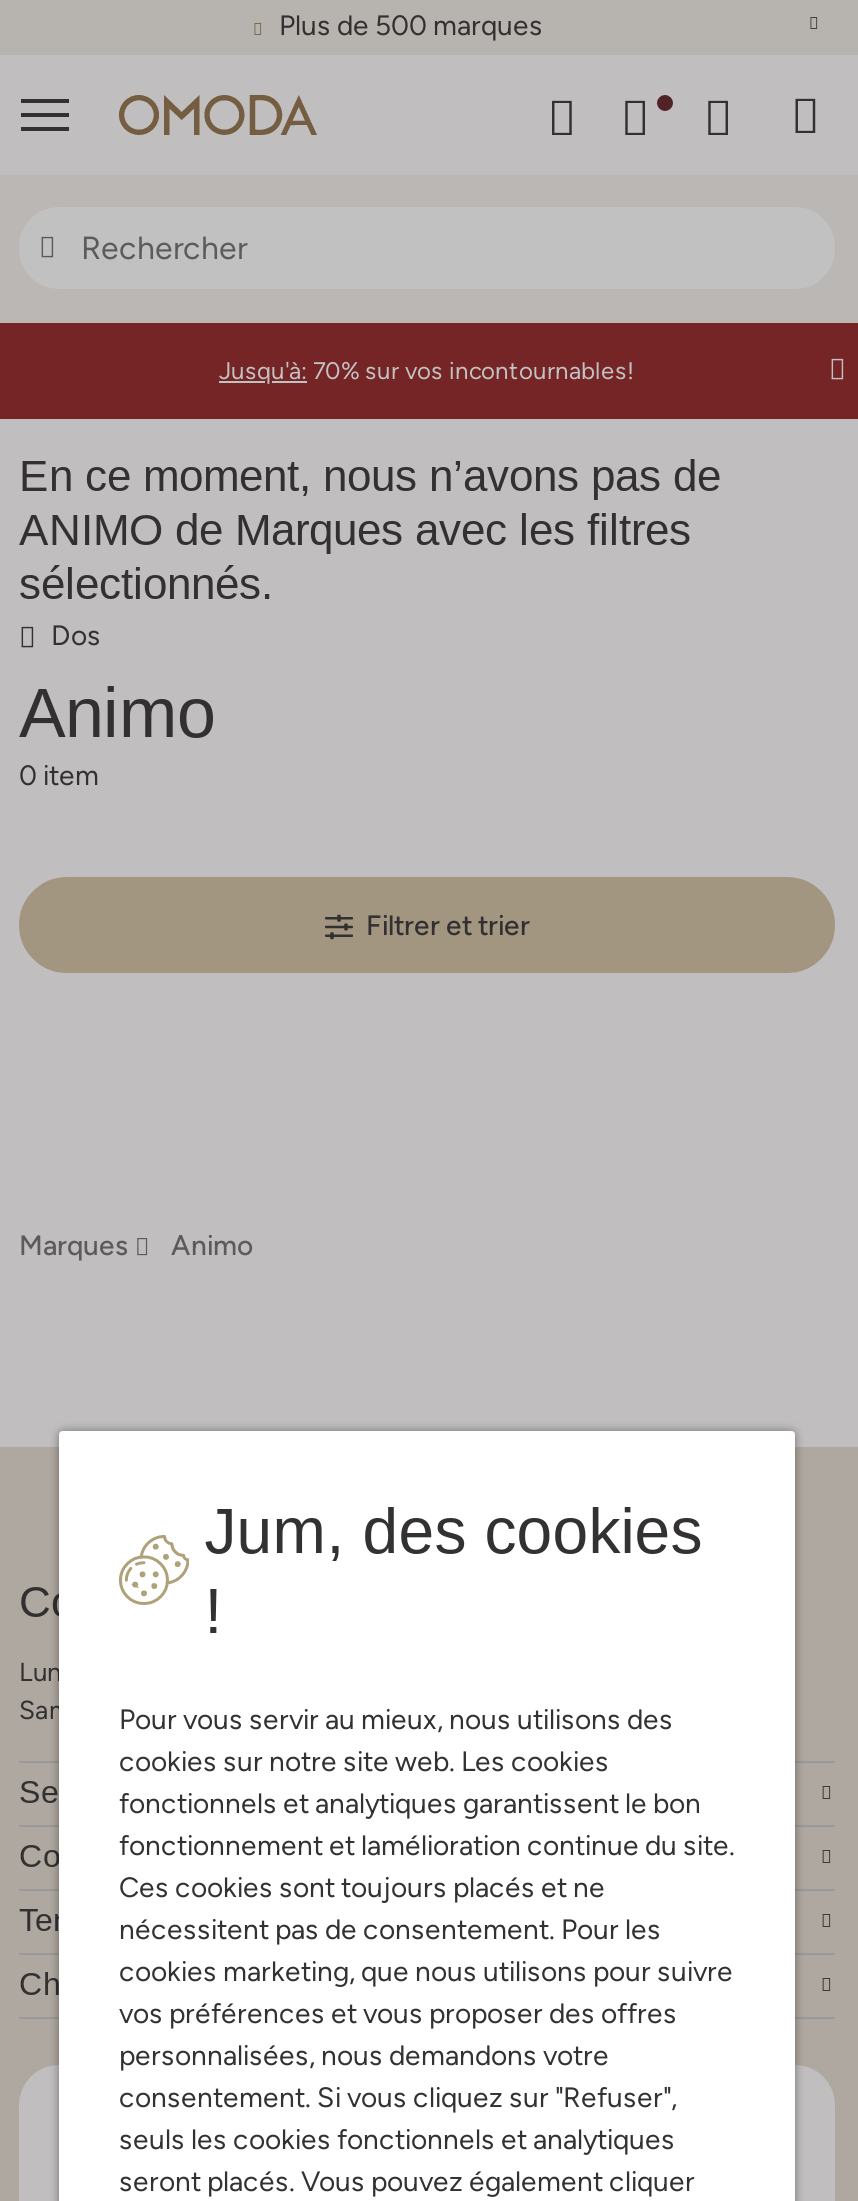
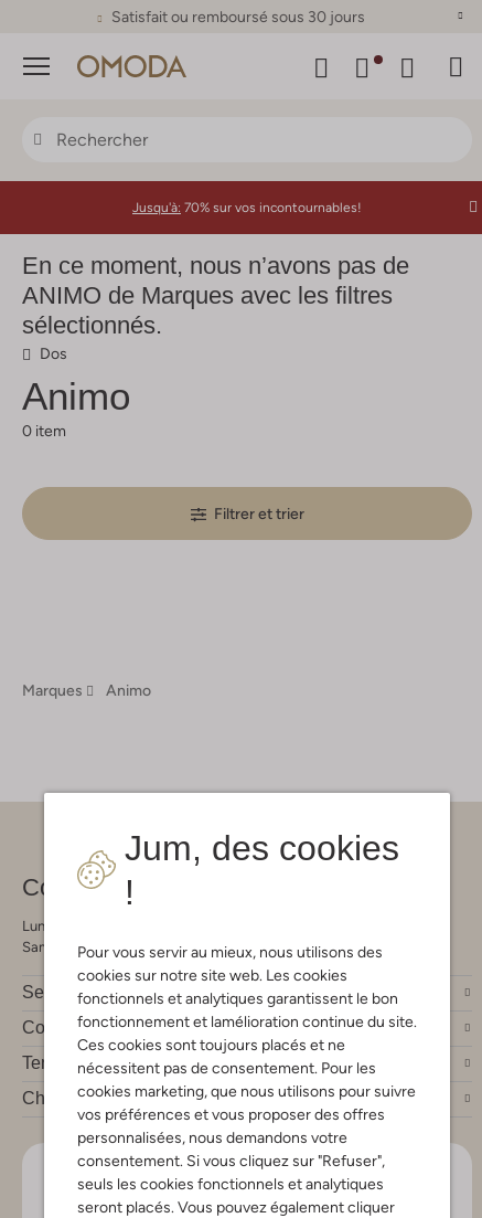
[279,9,543,41] Plus de 500 marques -> [111,8,365,25] Satisfait ou remboursé sous 30 jours

